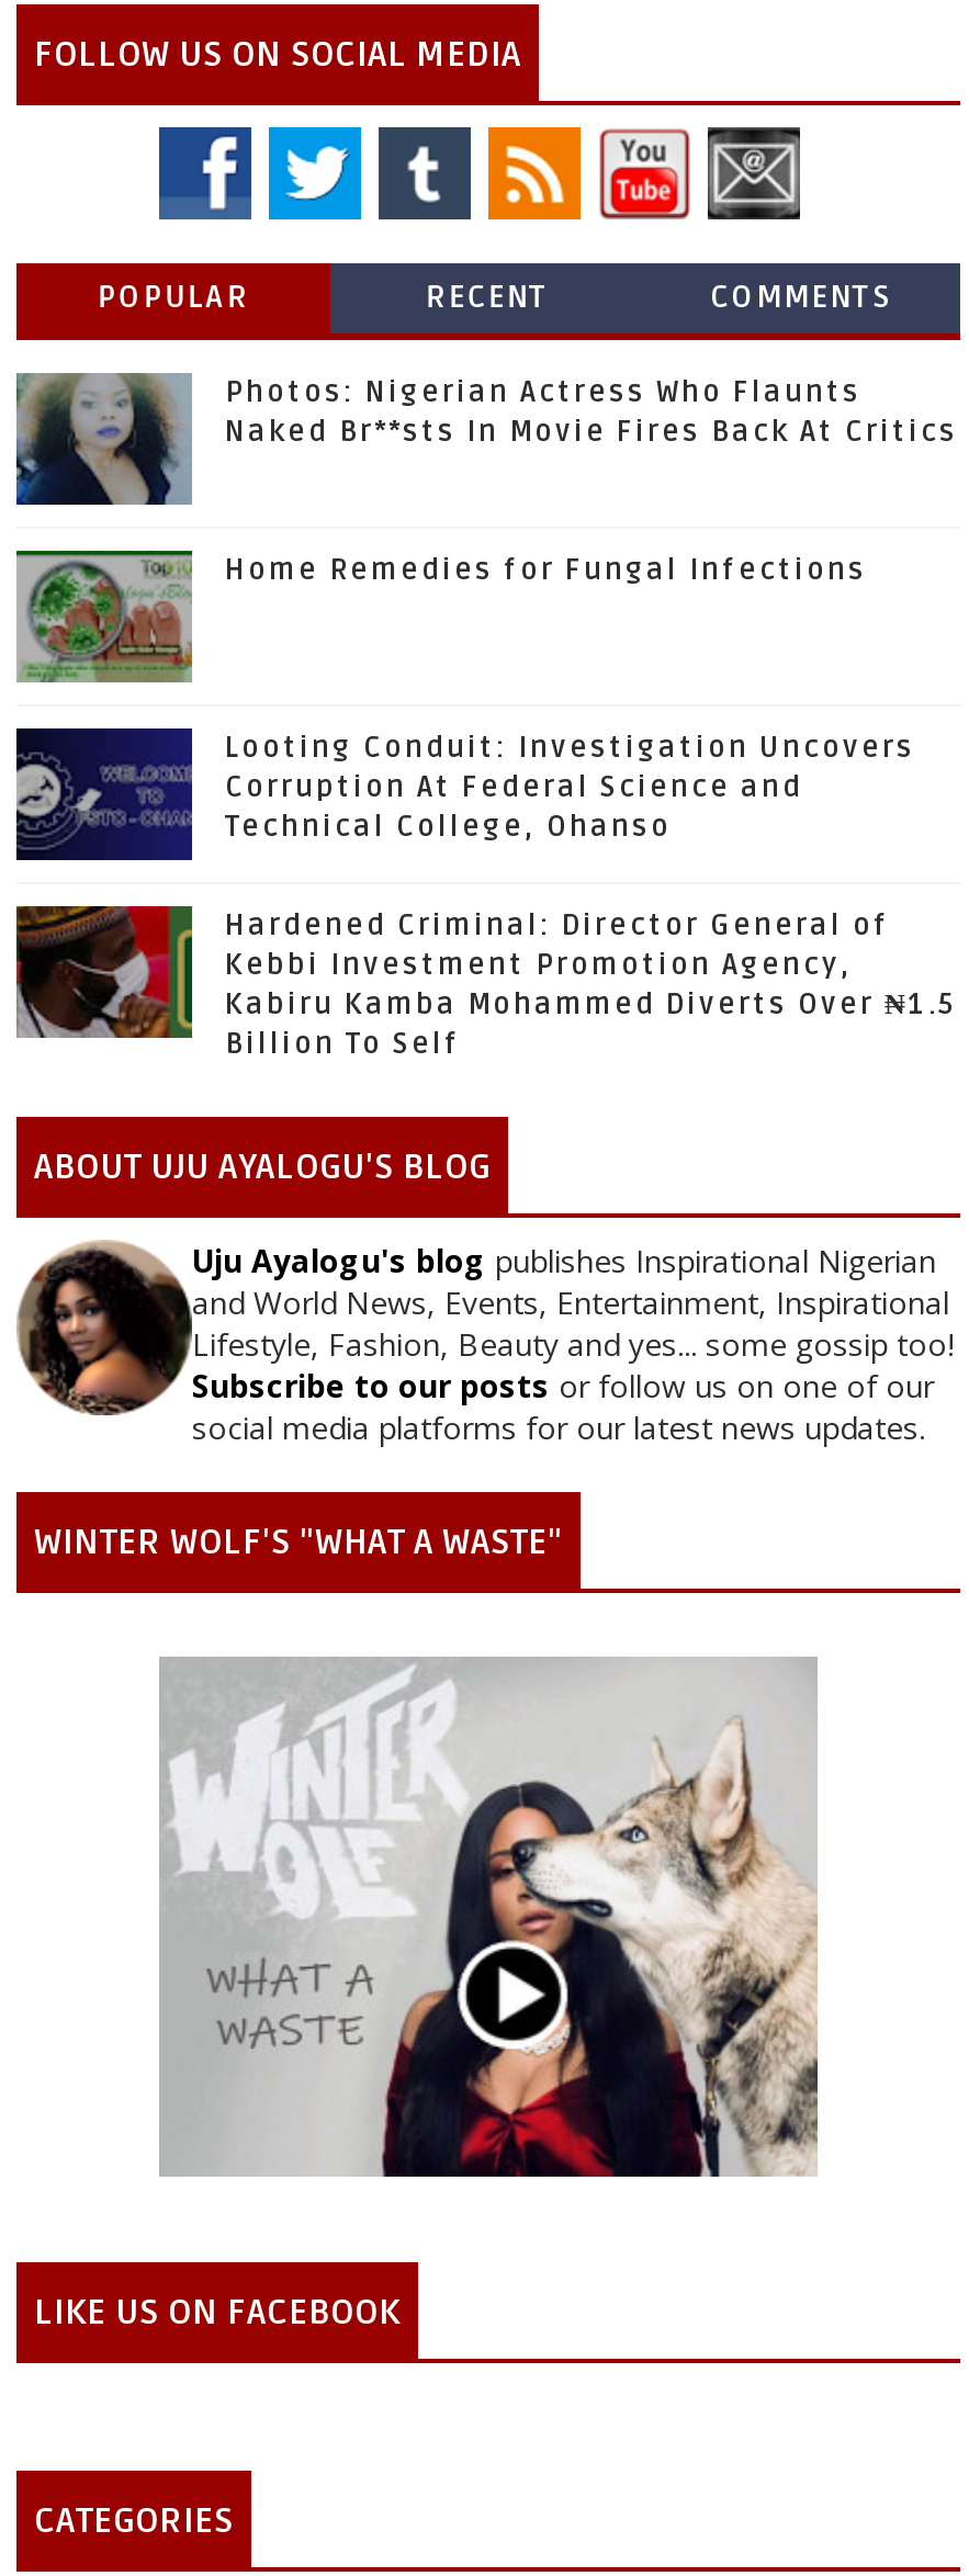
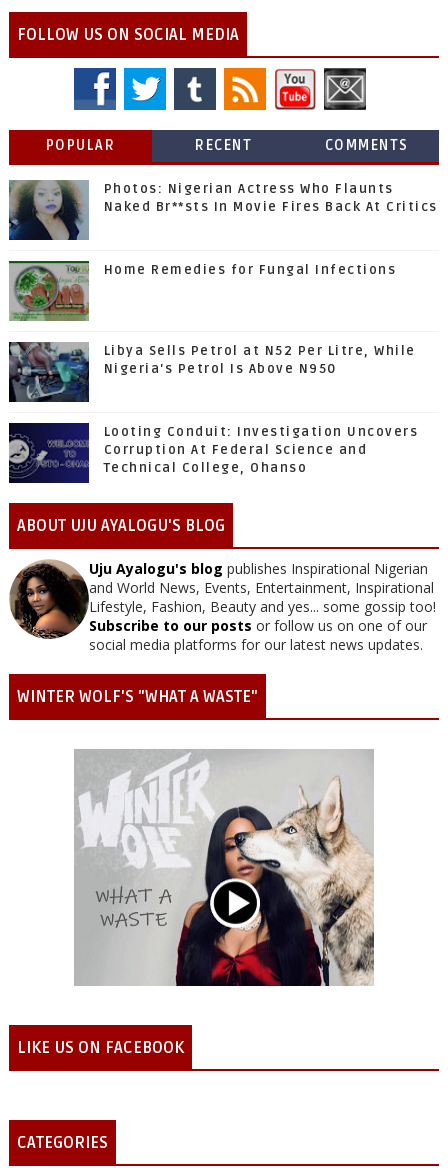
none -> [9,342,416,402] [image] | Libya Sells Petrol at N52 Per Litre, While | Nigeria's Petrol Is Above N950
moved [12,731,915,858] -> [7,424,418,482]: [image] | Looting Conduit: Investigation Uncovers | Corruption At Federal Science and | Technical College, Ohanso
[16,904,957,1073] [image] | Hardened Criminal: Director General of | Kebbi Investment Promotion Agency, | Kabiru Kamba Mohammed Diverts Over ₦1.5 | Billion To Self -> none

